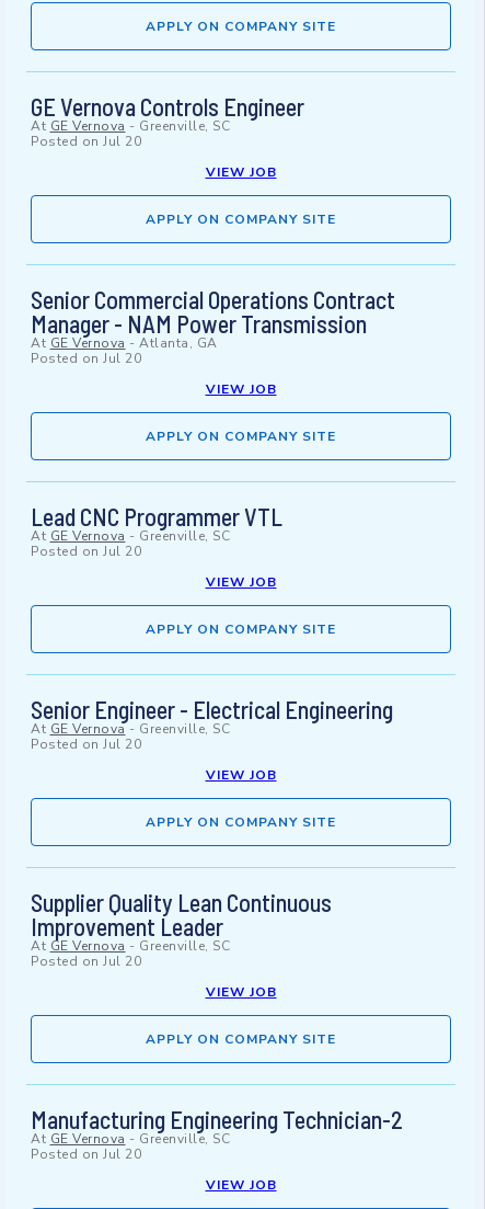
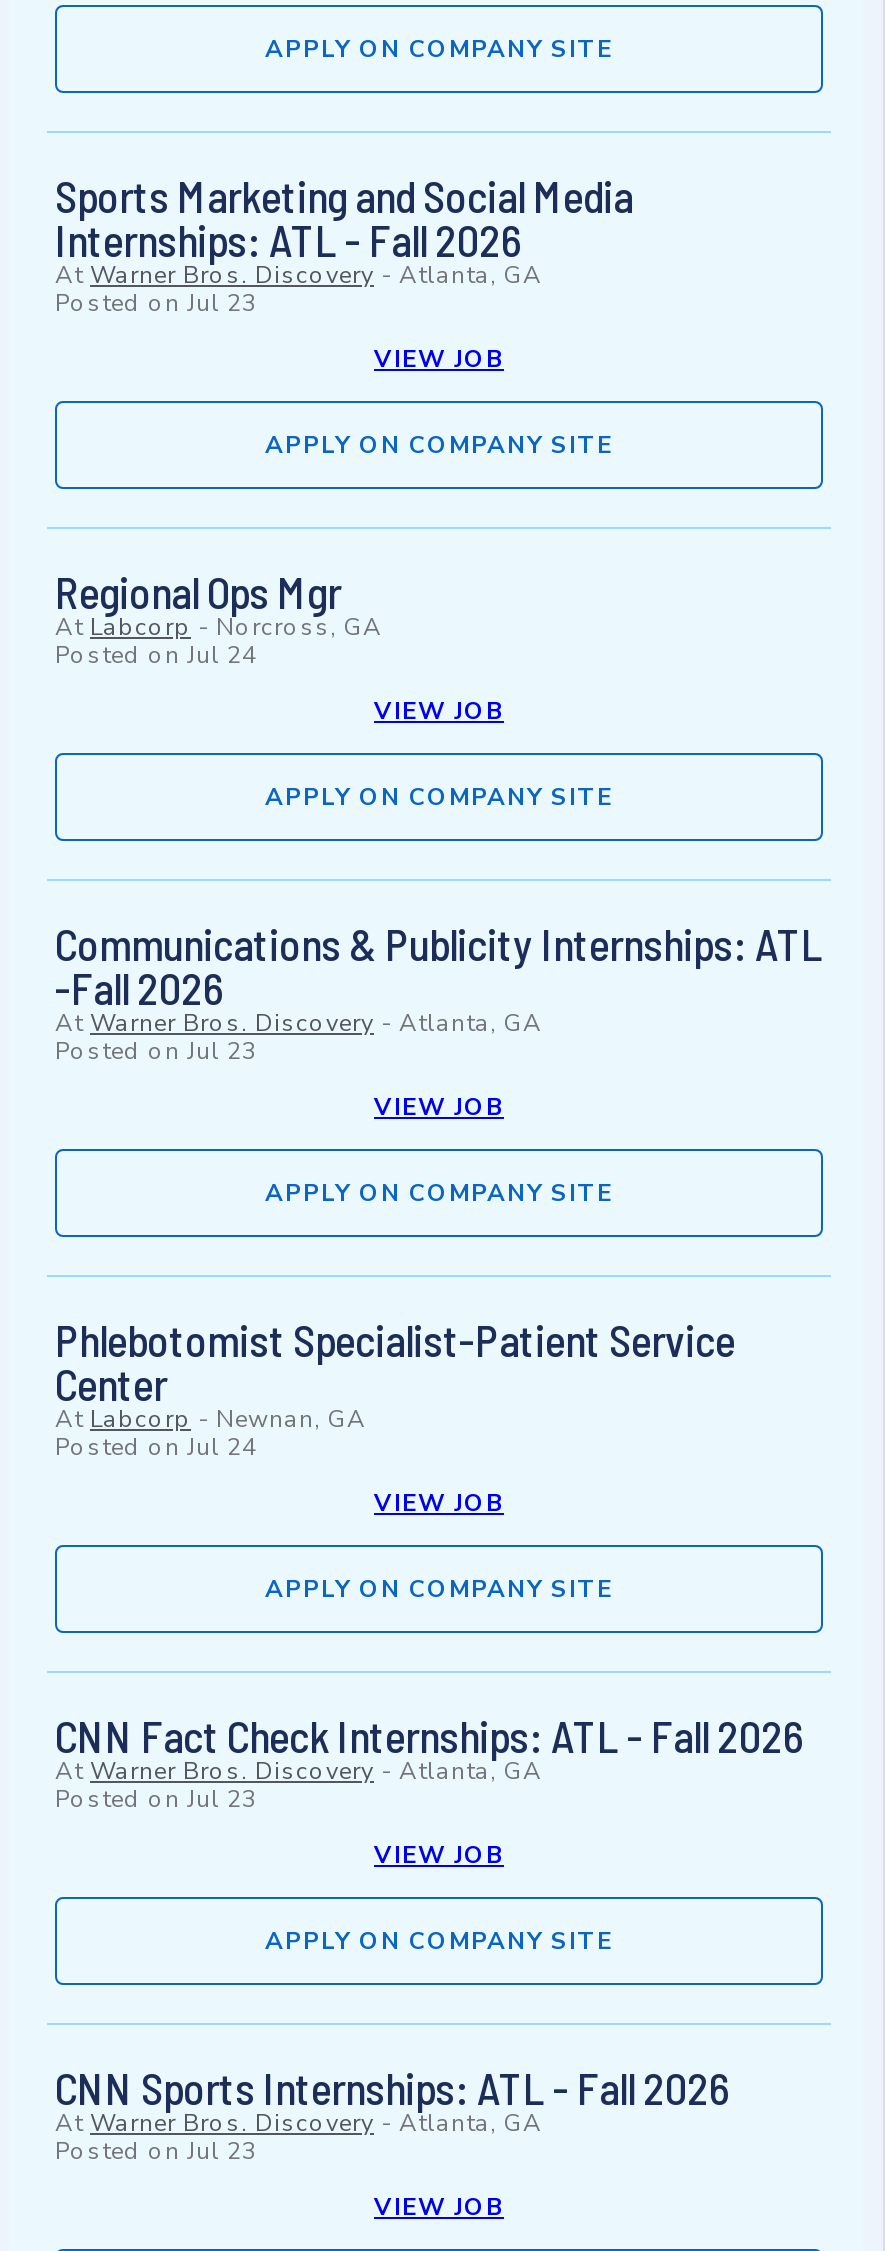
[31,93,304,151] GE Vernova Controls Engineer | At GE Vernova - Greenville, SC | Posted onJul 20 -> [55,170,633,320] Sports Marketing and Social Media | Internships: ATL - Fall 2026 | At Warner Bros. Discovery - Atlanta, GA | Posted onJul 23
[31,285,395,368] Senior Commercial Operations Contract | Manager - NAM Power Transmission | At GE Vernova - Atlanta, GA | Posted onJul 20 -> [55,566,382,672] Regional Ops Mgr | At Labcorp - Norcross, GA | Posted onJul 24
[31,502,282,561] Lead CNC Programmer VTL | At GE Vernova - Greenville, SC | Posted onJul 20 -> [55,918,823,1068] Communications & Publicity Internships: ATL | -Fall 2026 | At Warner Bros. Discovery - Atlanta, GA | Posted onJul 23
[31,695,393,753] Senior Engineer - Electrical Engineering | At GE Vernova- Greenville, SC | Posted onJul 20 -> [55,1314,735,1464] Phlebotomist Specialist-Patient Service | Center | At Labcorp - Newnan, GA | Posted onJul 24
moved [146,767,336,831] -> [265,1488,613,1606]: VIEW JOB | APPLY ON COMPANY SITE
[31,888,332,970] Supplier Quality Lean Continuous | Improvement Leader | At GE Vernova - Greenville, SC | Posted onJul 20 -> [55,1710,803,1816] CNN Fact Check Internships: ATL - Fall 2026 | At Warner Bros. Discovery - Atlanta, GA | Posted onJul 23
[31,1105,403,1163] Manufacturing Engineering Technician-2 | At GE Vernova - Greenville, SC | Posted onJul 20 -> [55,2062,729,2168] CNN Sports Internships: ATL - Fall 2026 | At Warner Bros. Discovery - Atlanta, GA | Posted onJul 23

